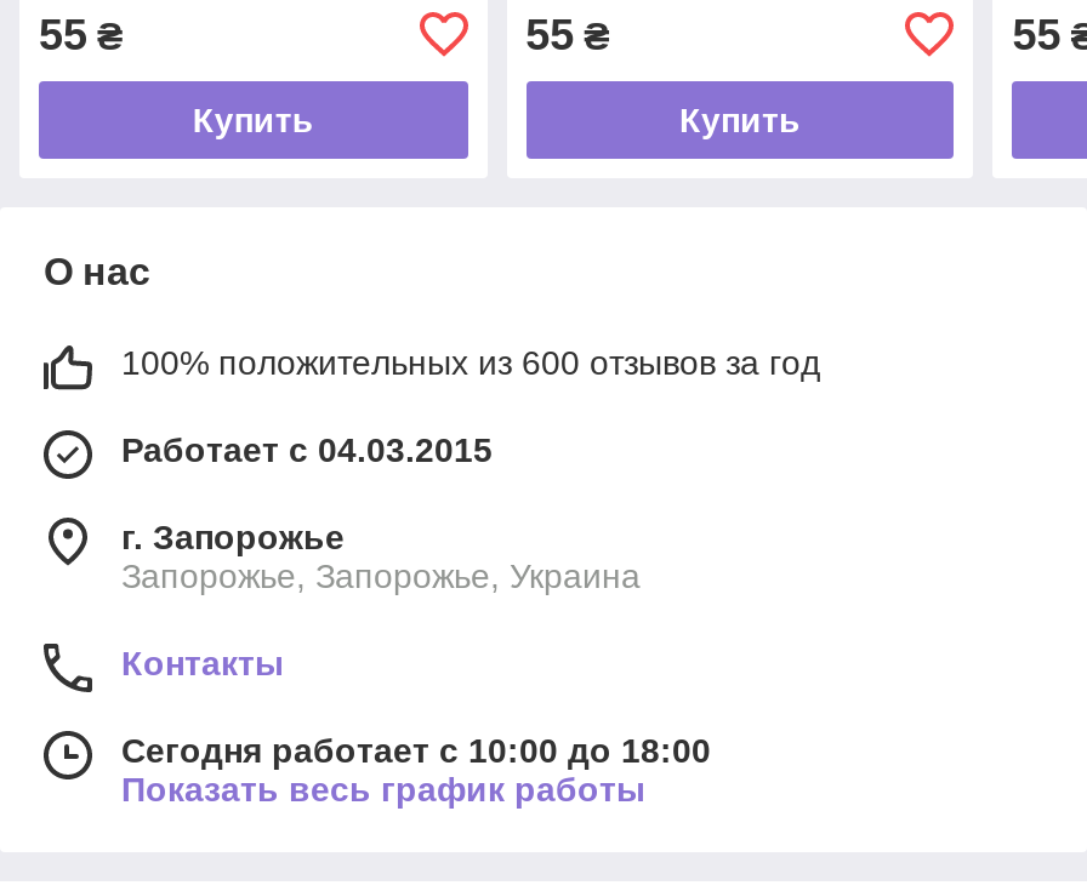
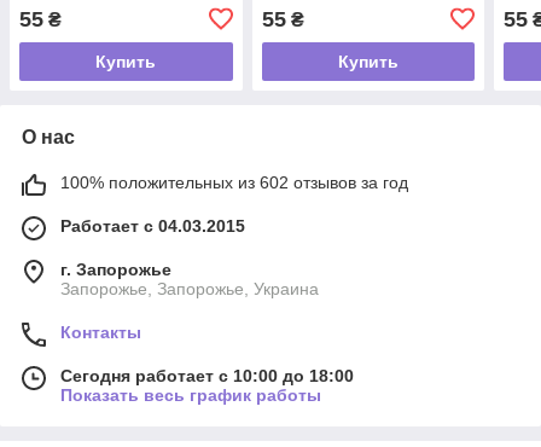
[121,343,820,381] 100% положительных из 600 отзывов за год -> [60,173,408,192] 100% положительных из 602 отзывов за год

